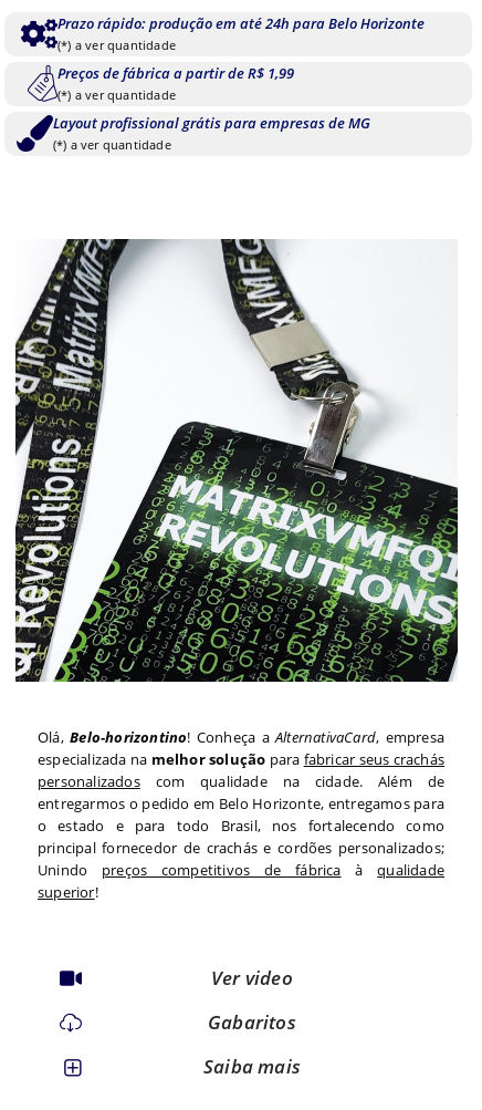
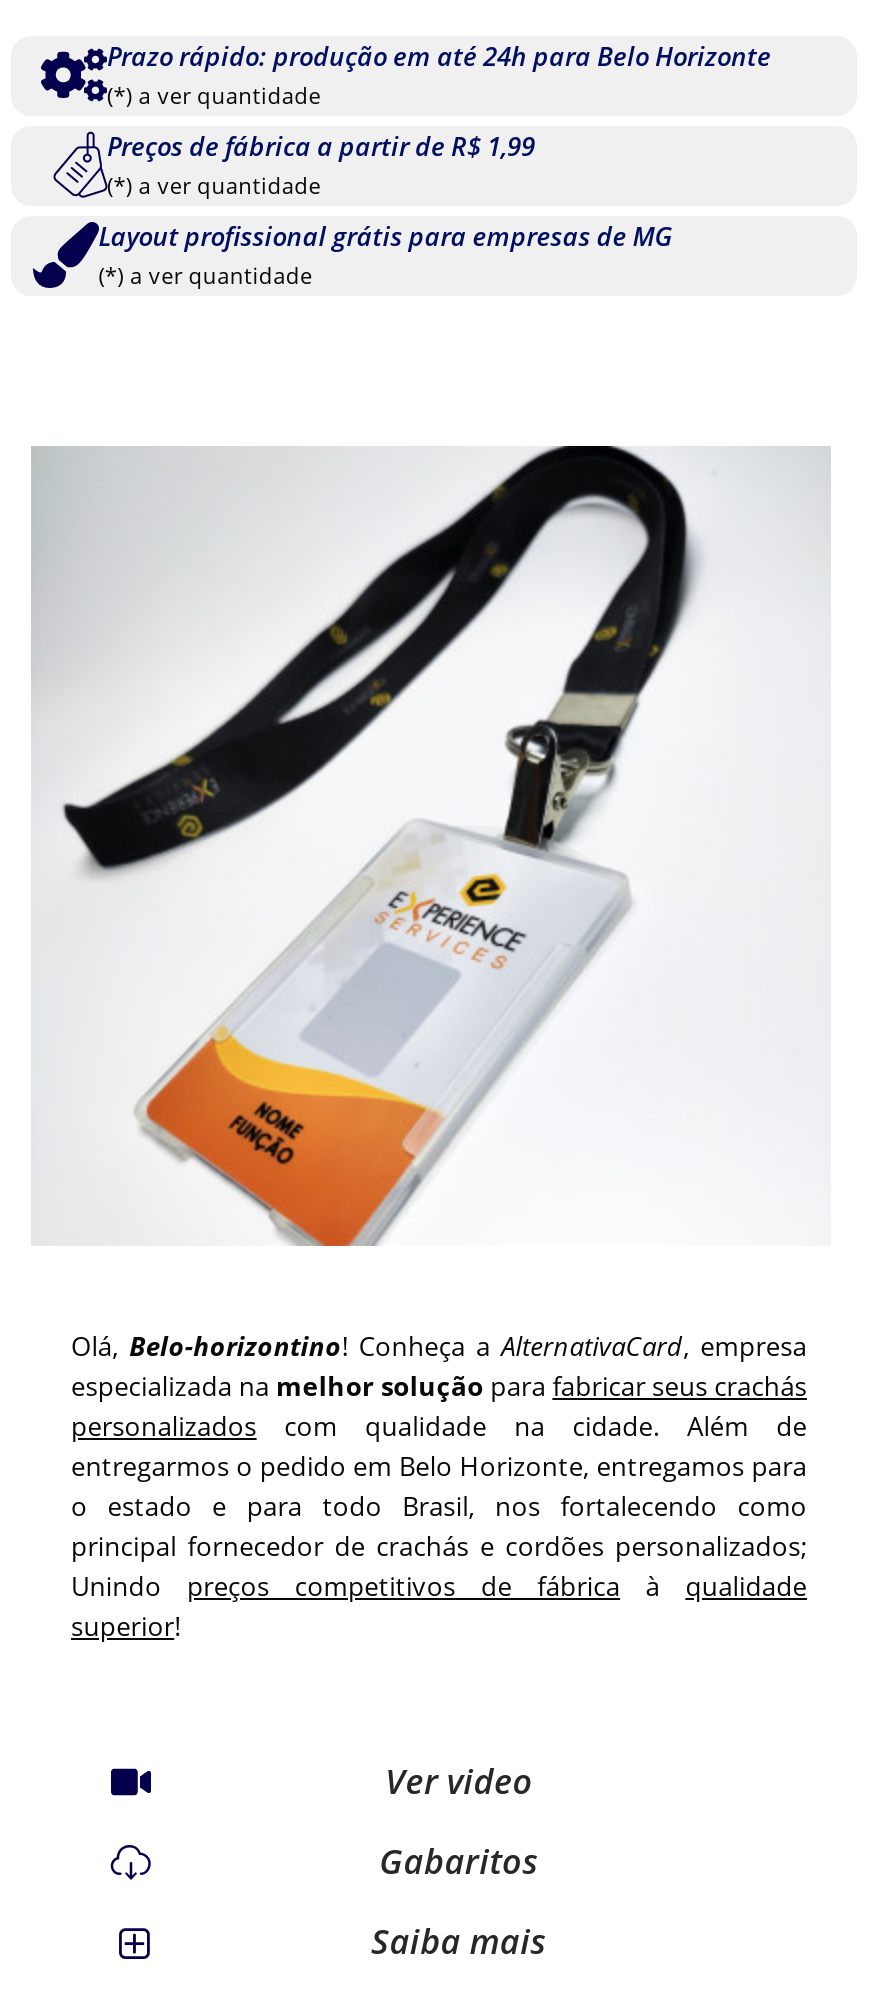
[14,238,459,683] [image] -> [31,444,831,1248] [image]

